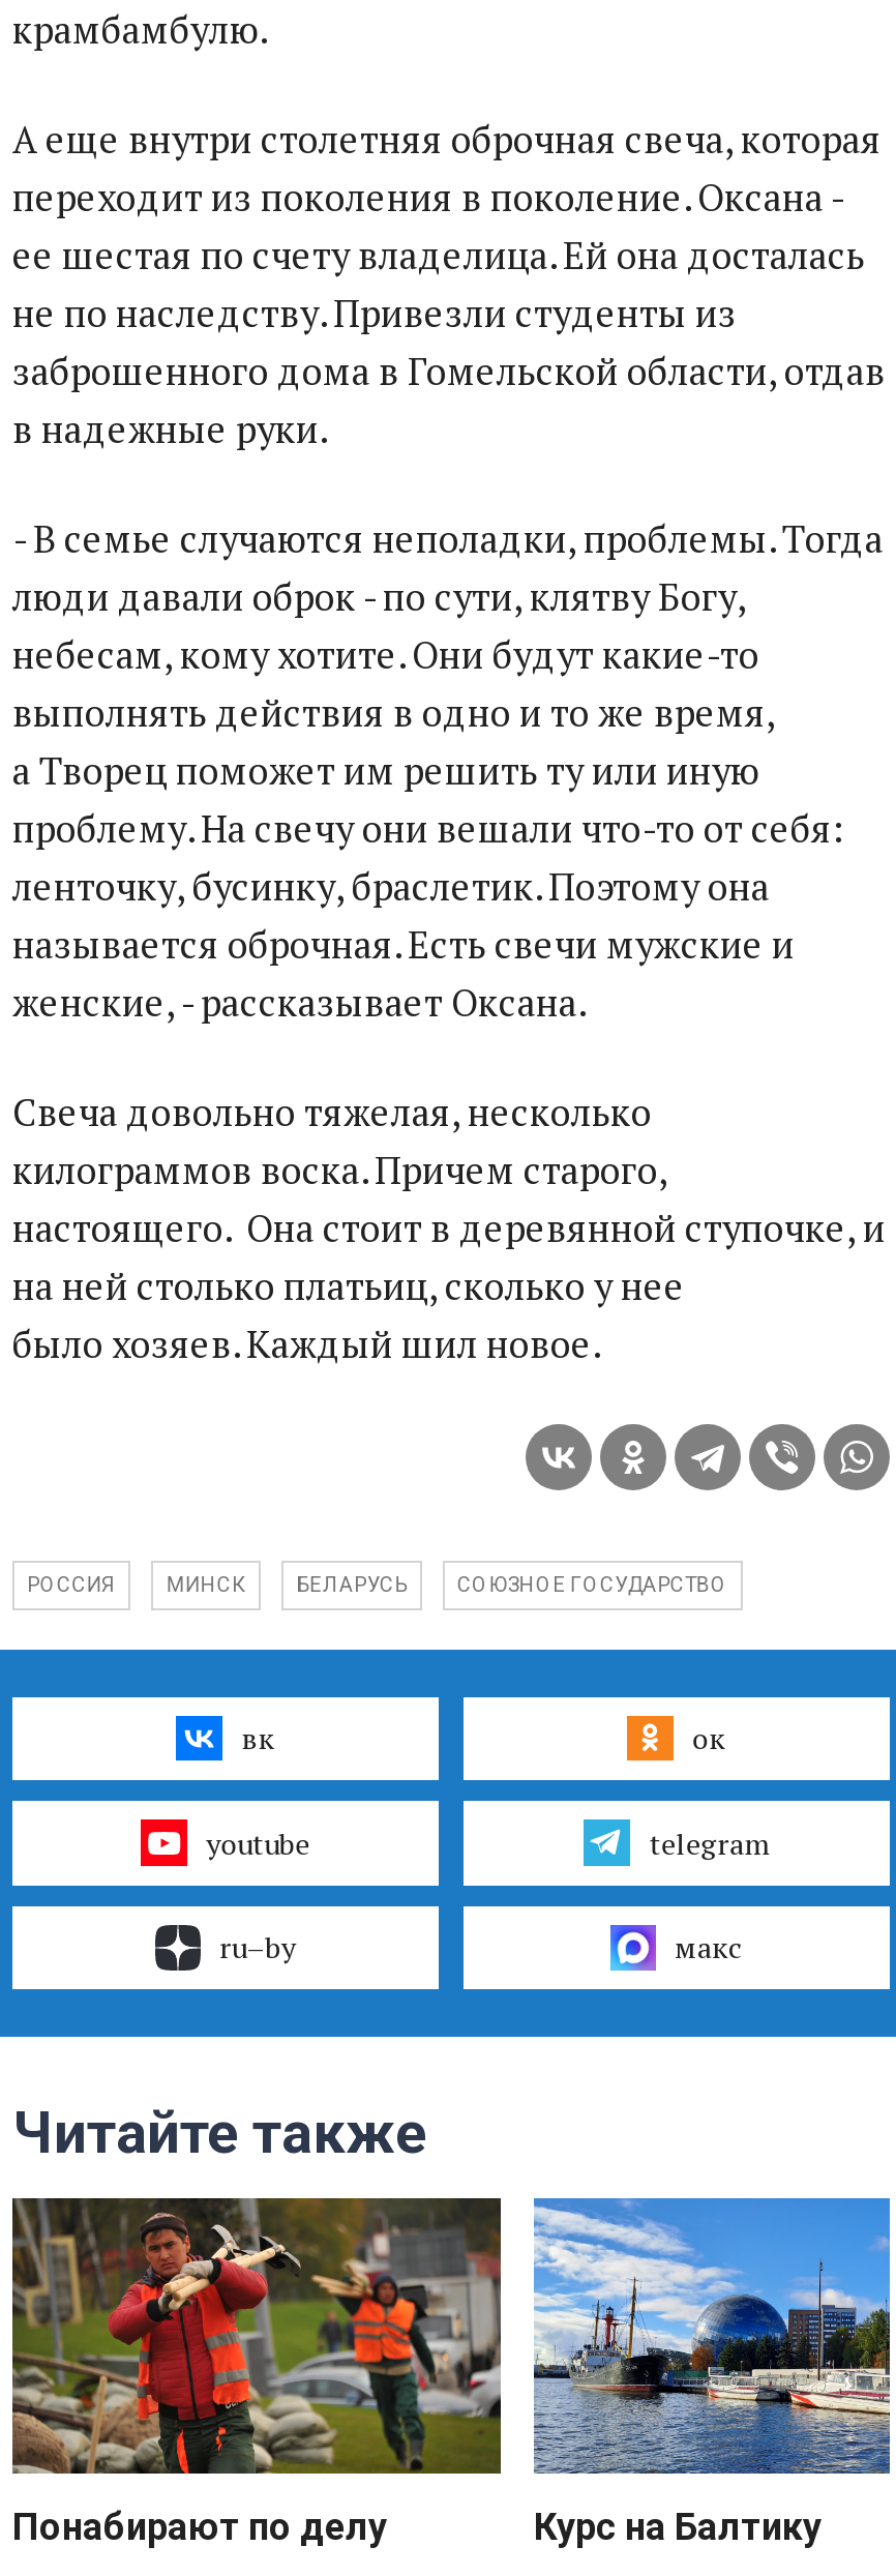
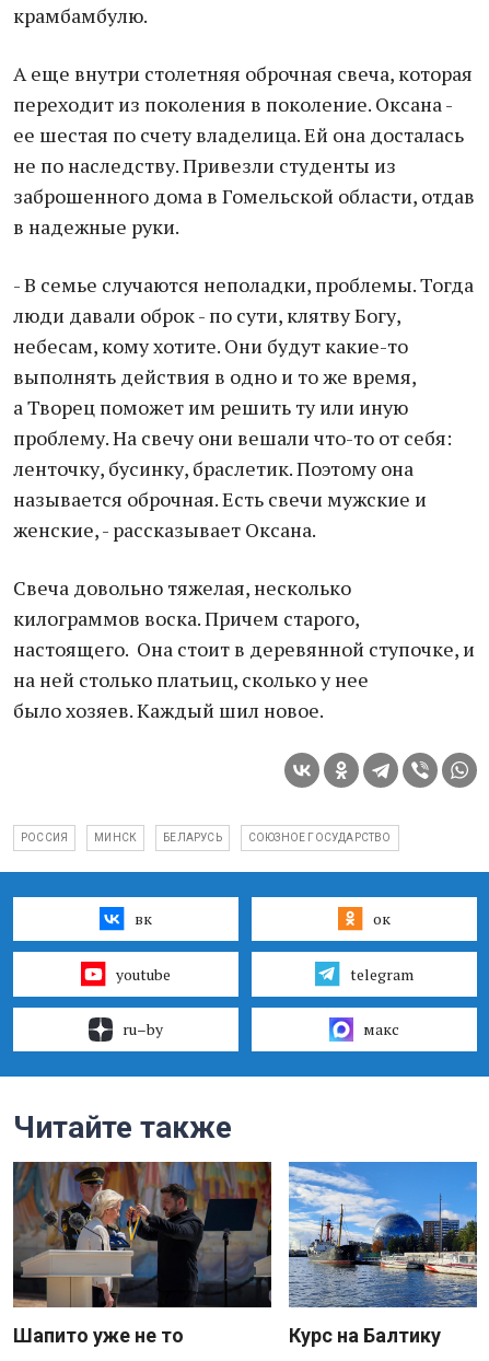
[10,2196,503,2548] [image] | Понабирают по делу -> [12,1161,272,1347] [image] | Шапито уже не то

